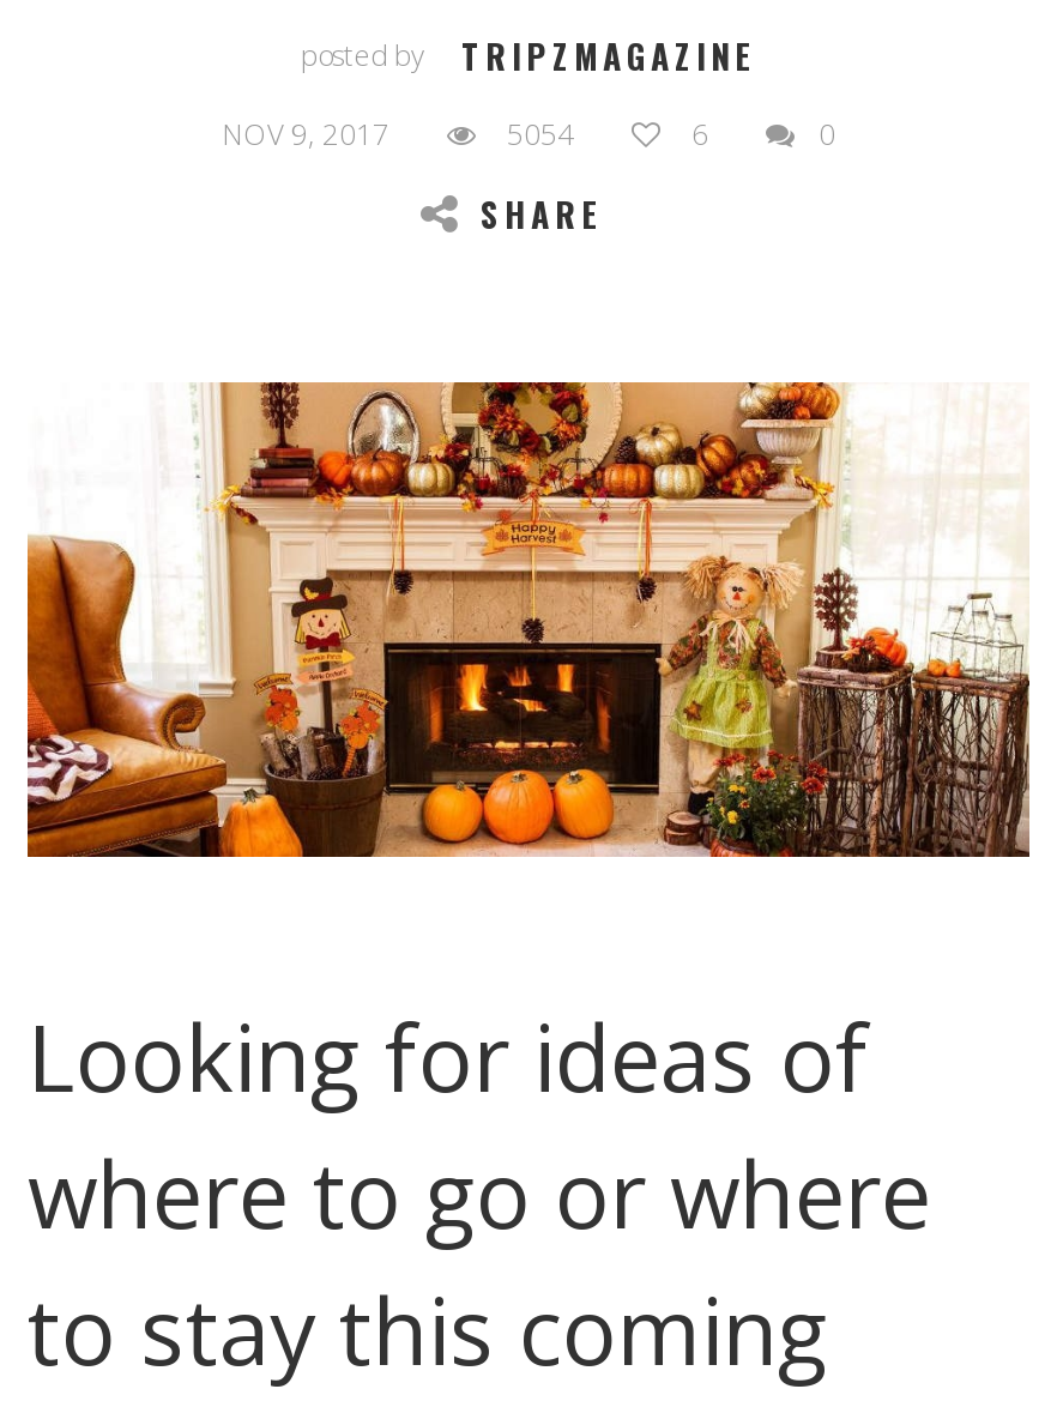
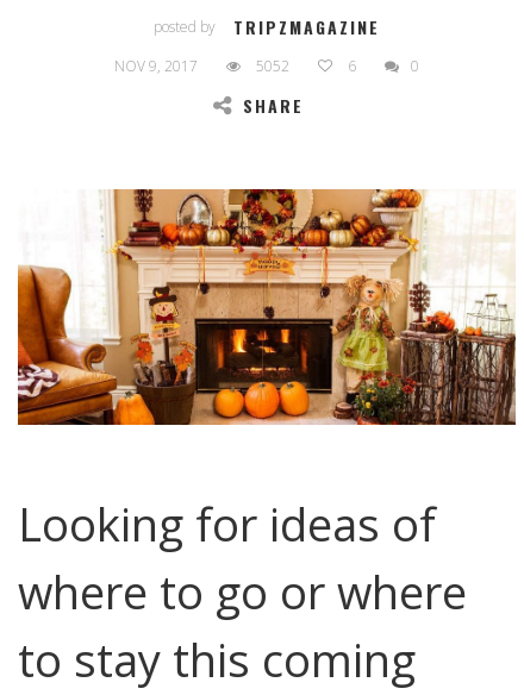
[507,114,574,155] 5054 -> [256,56,289,76] 5052

